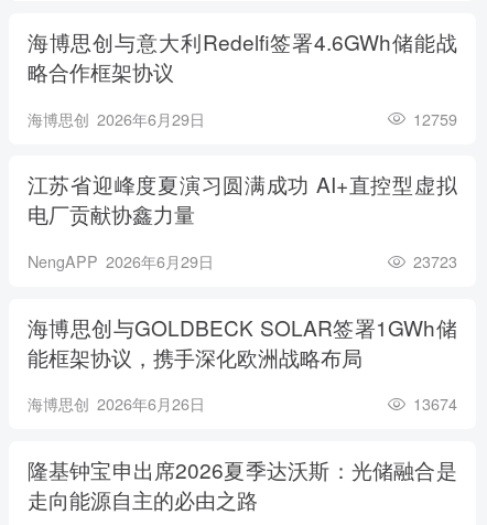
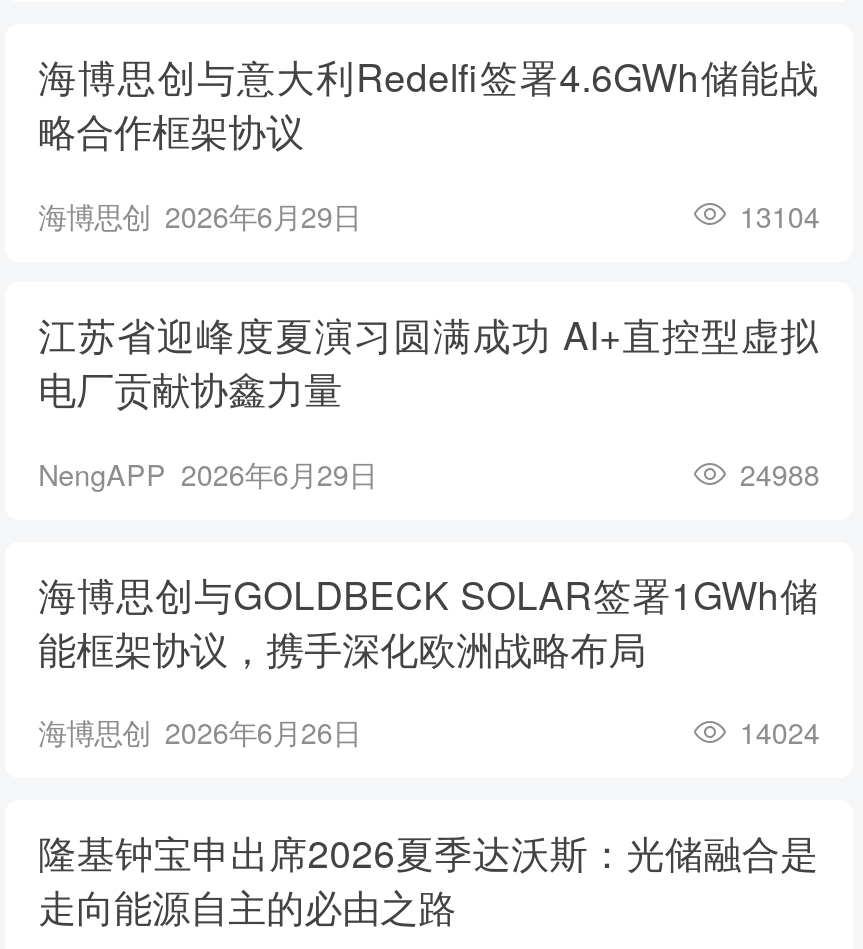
[414,108,458,130] 12759 -> [740,195,820,235] 13104
[414,250,458,272] 23723 -> [740,454,820,494] 24988
[414,393,458,415] 13674 -> [740,712,820,752] 14024

